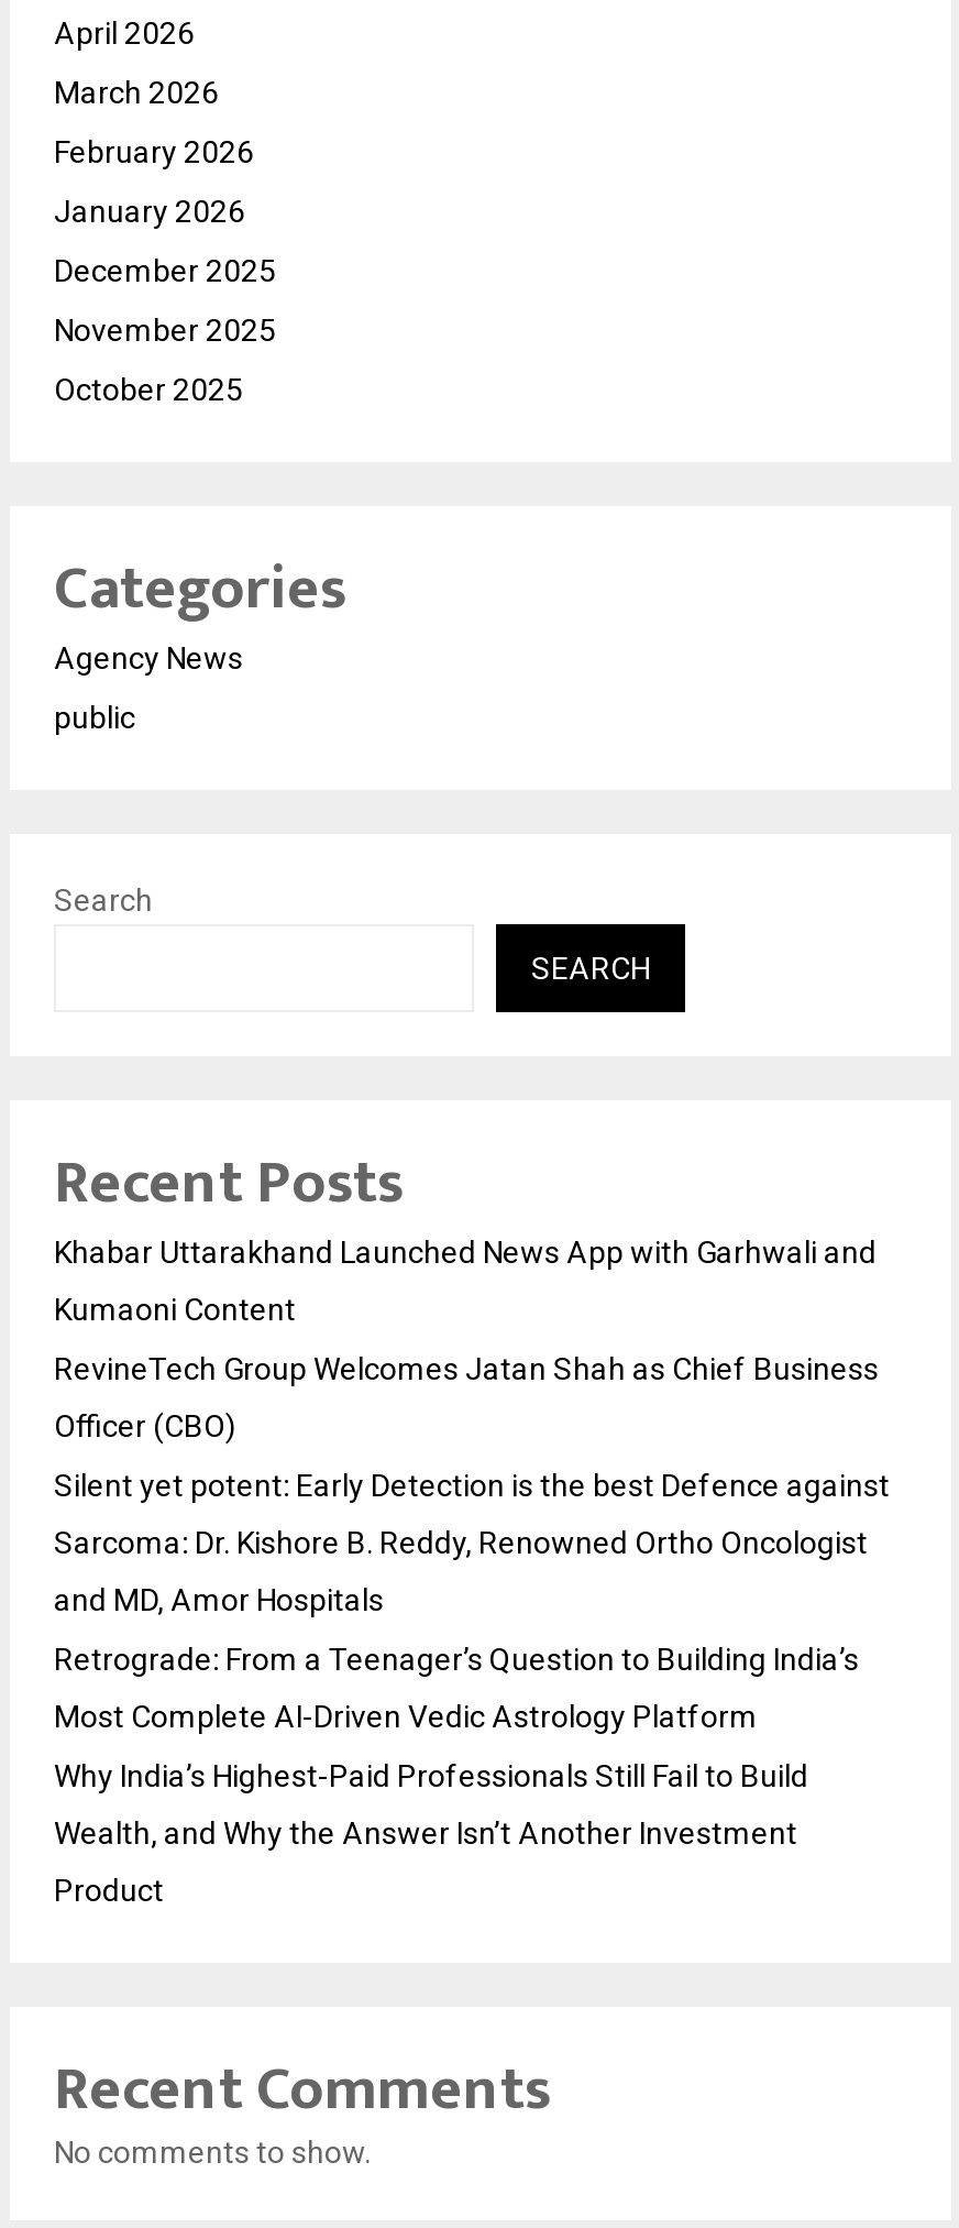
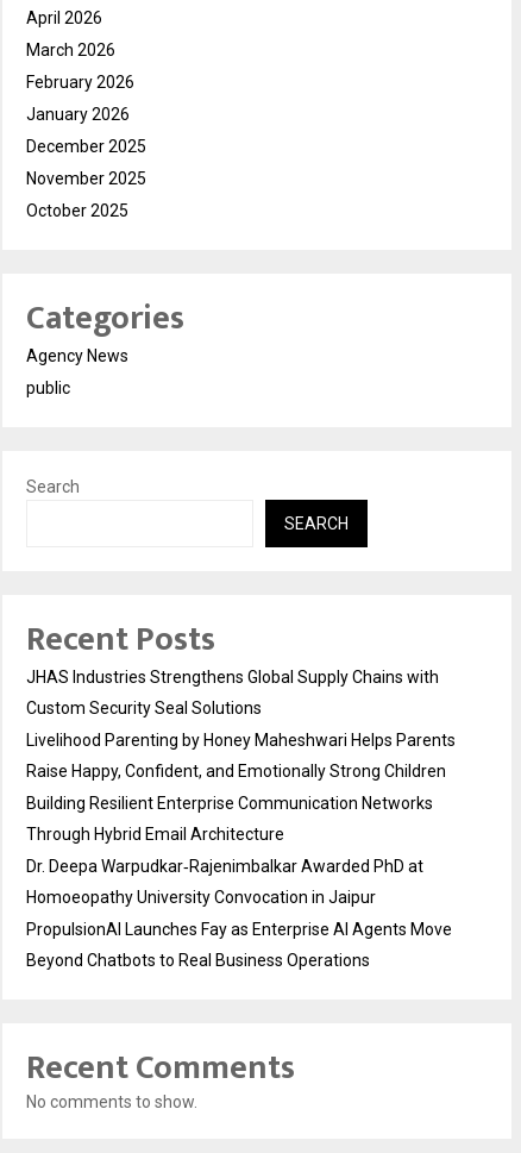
[54,1233,890,1907] Khabar Uttarakhand Launched News App with Garhwali and | Kumaoni Content | RevineTech Group Welcomes Jatan Shah as Chief Business | Officer (CBO) | Silent yet potent: Early Detection is the best Defence against | Sarcoma: Dr. Kishore B. Reddy, Renowned Ortho Oncologist | and MD, Amor Hospitals | Retrograde: From a Teenager’s Question to Building India’s | Most Complete AI-Driven Vedic Astrology Platform | Why India’s Highest-Paid Professionals Still Fail to Build | Wealth, and Why the Answer Isn’t Another Investment | Product -> [26,667,456,969] JHAS Industries Strengthens Global Supply Chains with | Custom Security Seal Solutions | Livelihood Parenting by Honey Maheshwari Helps Parents | Raise Happy, Confident, and Emotionally Strong Children | Building Resilient Enterprise Communication Networks | Through Hybrid Email Architecture | Dr. Deepa Warpudkar‑Rajenimbalkar Awarded PhD at | Homoeopathy University Convocation in Jaipur | PropulsionAI Launches Fay as Enterprise AI Agents Move | Beyond Chatbots to Real Business Operations

